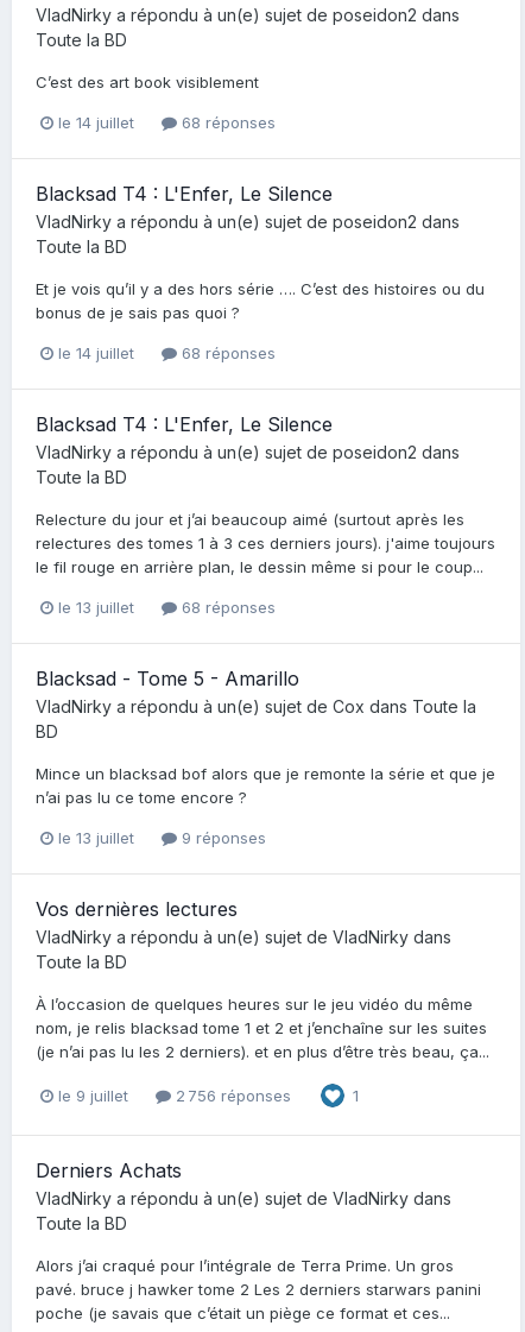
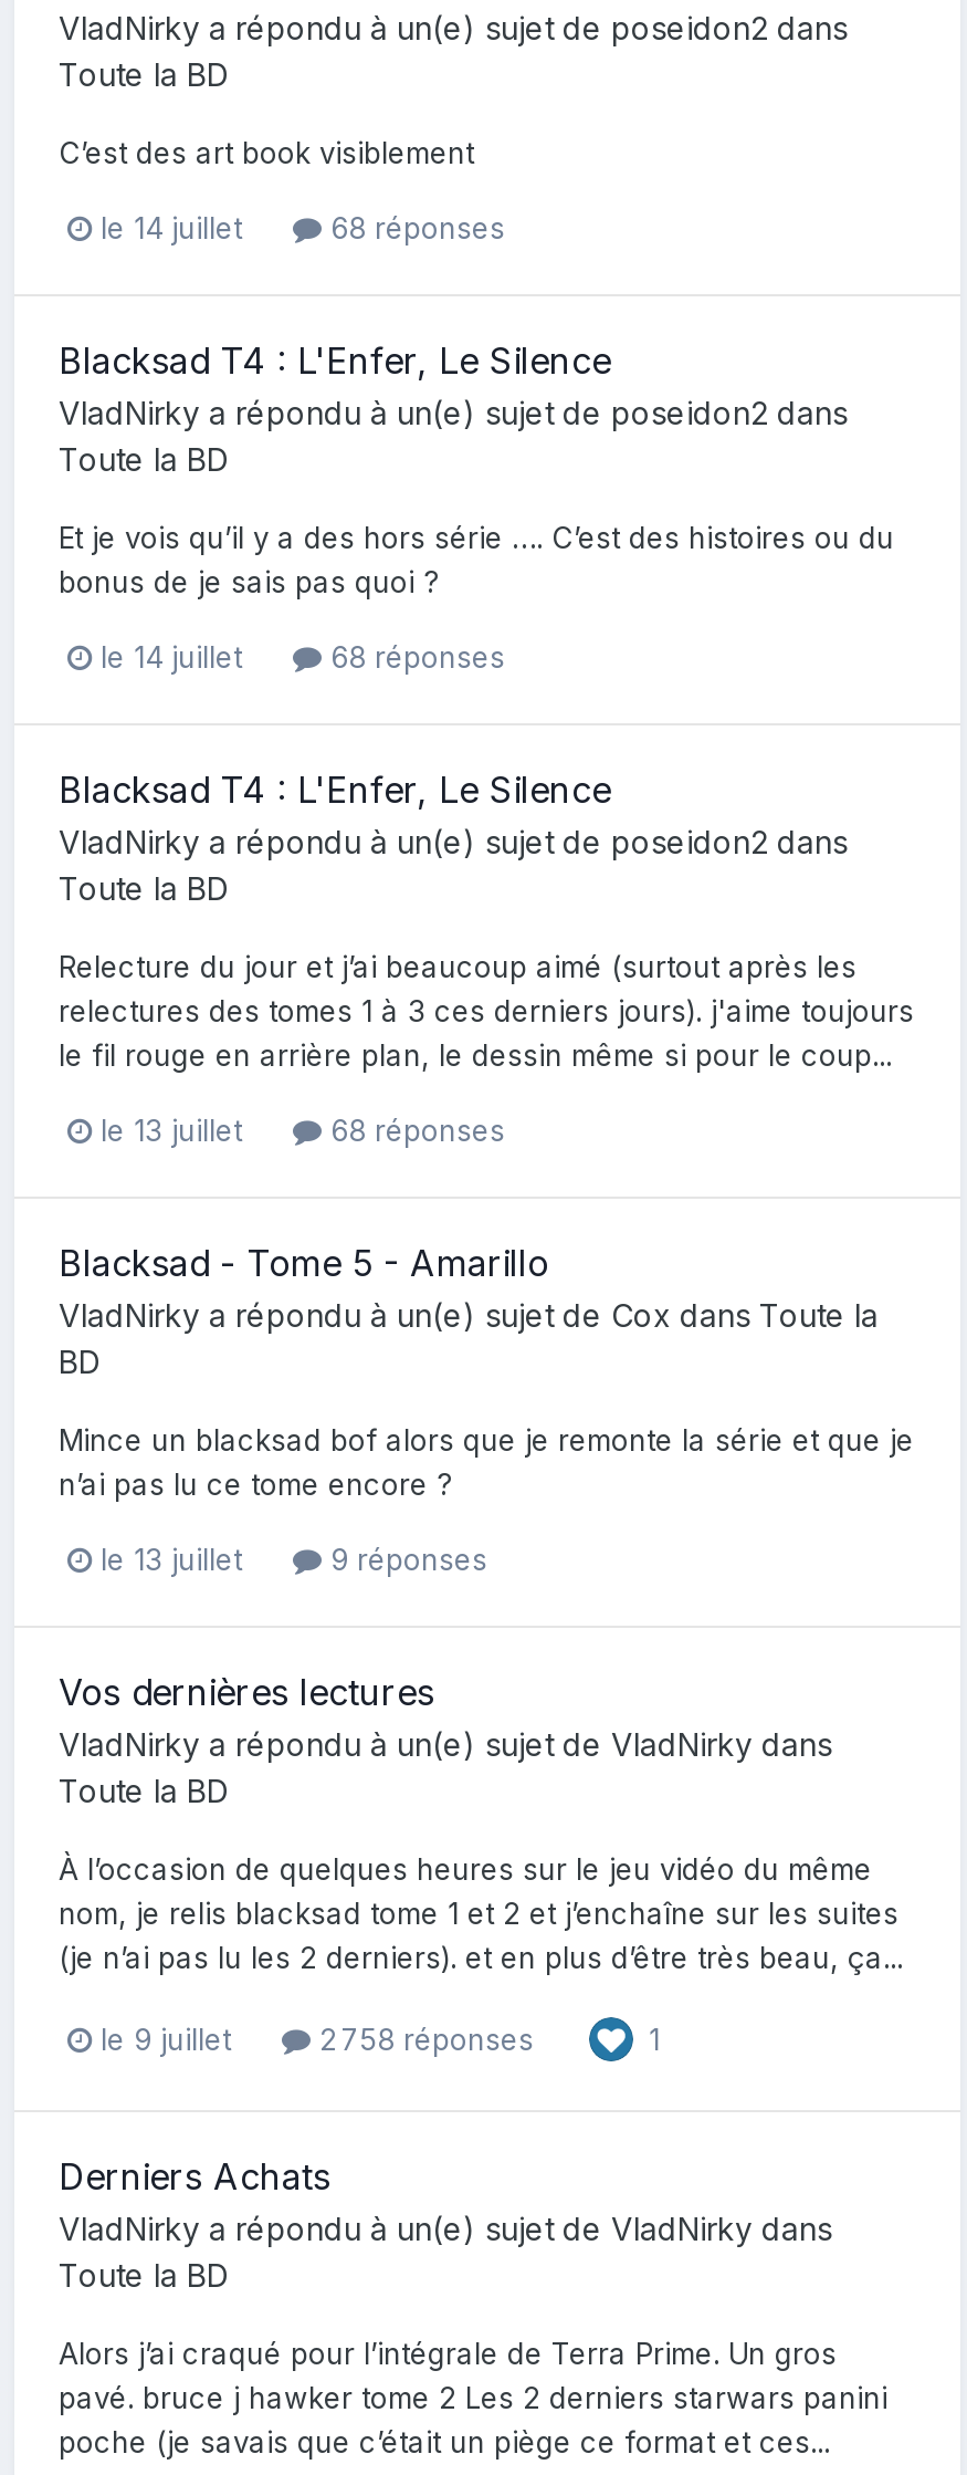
[171,1086,291,1105] 2 756 réponses -> [311,2022,534,2057] 2 758 réponses

